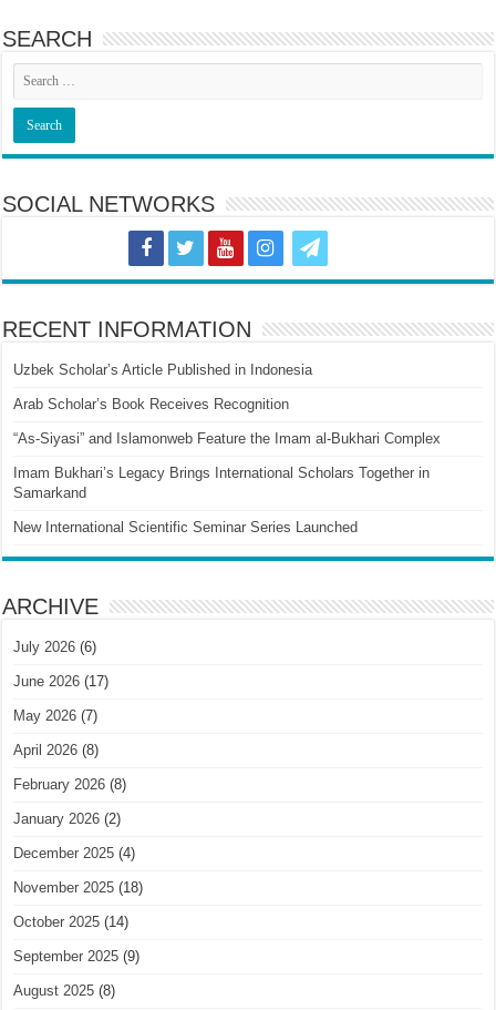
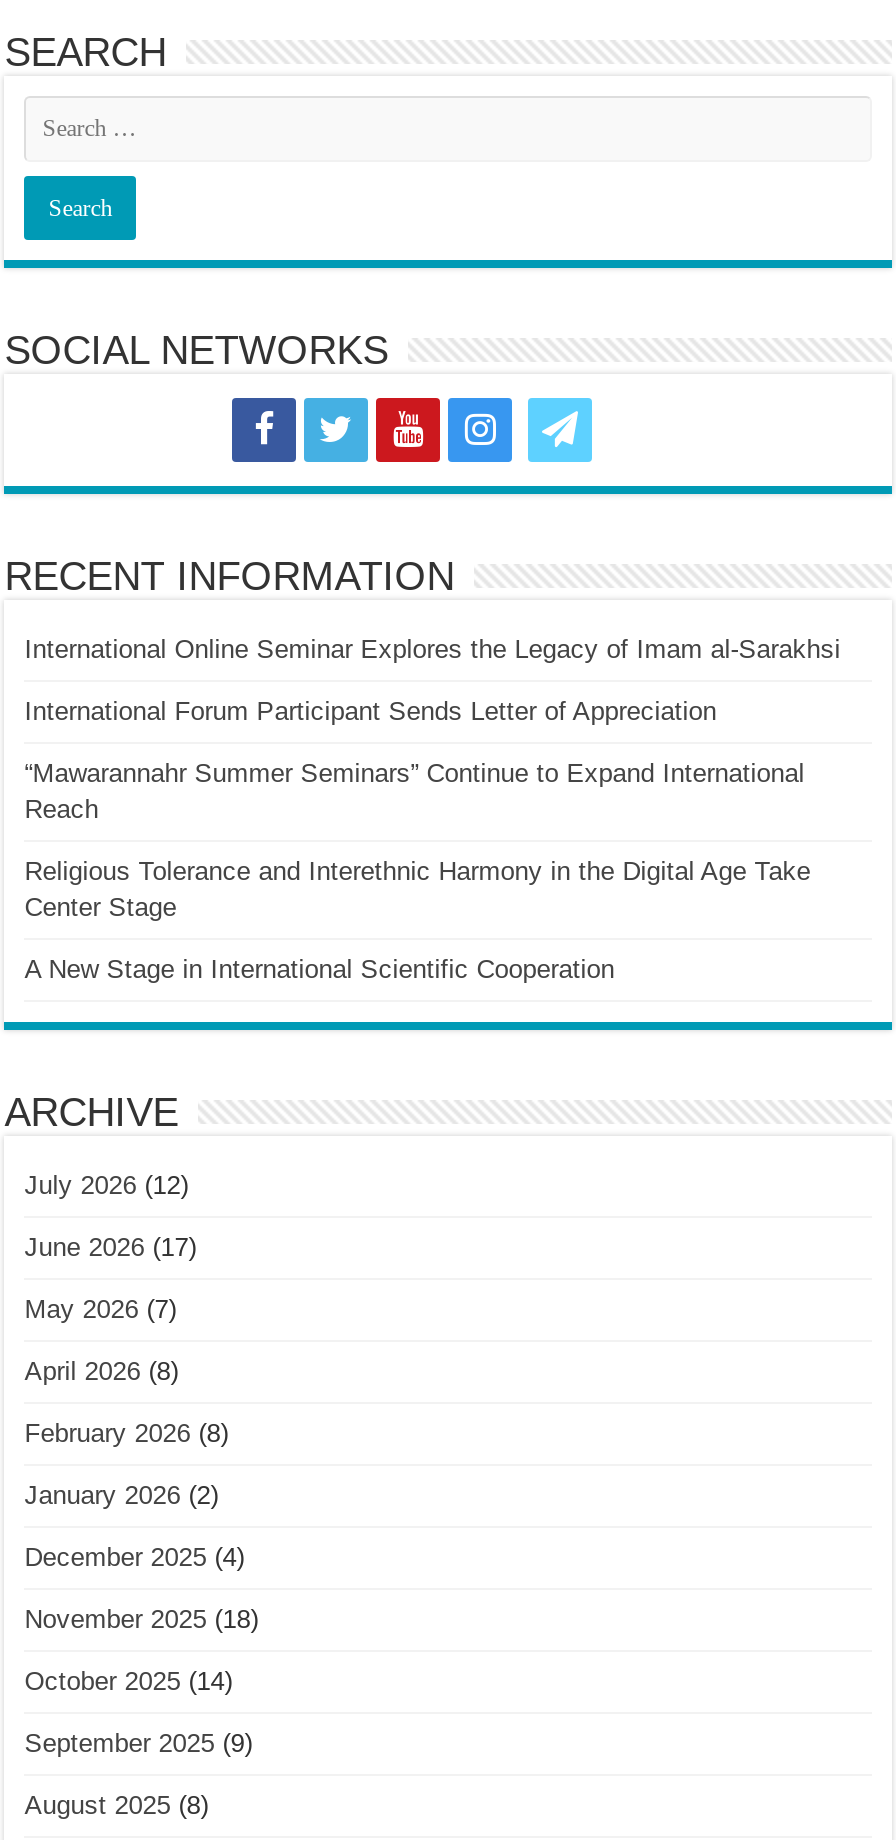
[14,361,312,378] Uzbek Scholar’s Article Published in Indonesia -> [24,633,840,663] International Online Seminar Explores the Legacy of Imam al-Sarakhsi
[14,395,289,412] Arab Scholar’s Book Receives Recognition -> [24,695,716,725] International Forum Participant Sends Letter of Appreciation
[14,430,441,446] “As-Siyasi” and Islamonweb Feature the Imam al-Bukhari Complex -> [24,757,804,823] “Mawarannahr Summer Seminars” Continue to Expand International | Reach
[14,464,430,501] Imam Bukhari’s Legacy Brings International Scholars Together in | Samarkand -> [24,855,810,921] Religious Tolerance and Interethnic Harmony in the Digital Age Take | Center Stage
[14,519,358,535] New International Scientific Seminar Series Launched -> [24,953,614,983] A New Stage in International Scientific Cooperation
[14,638,97,655] July 2026 (6) -> [24,1169,188,1199] July 2026 (12)

